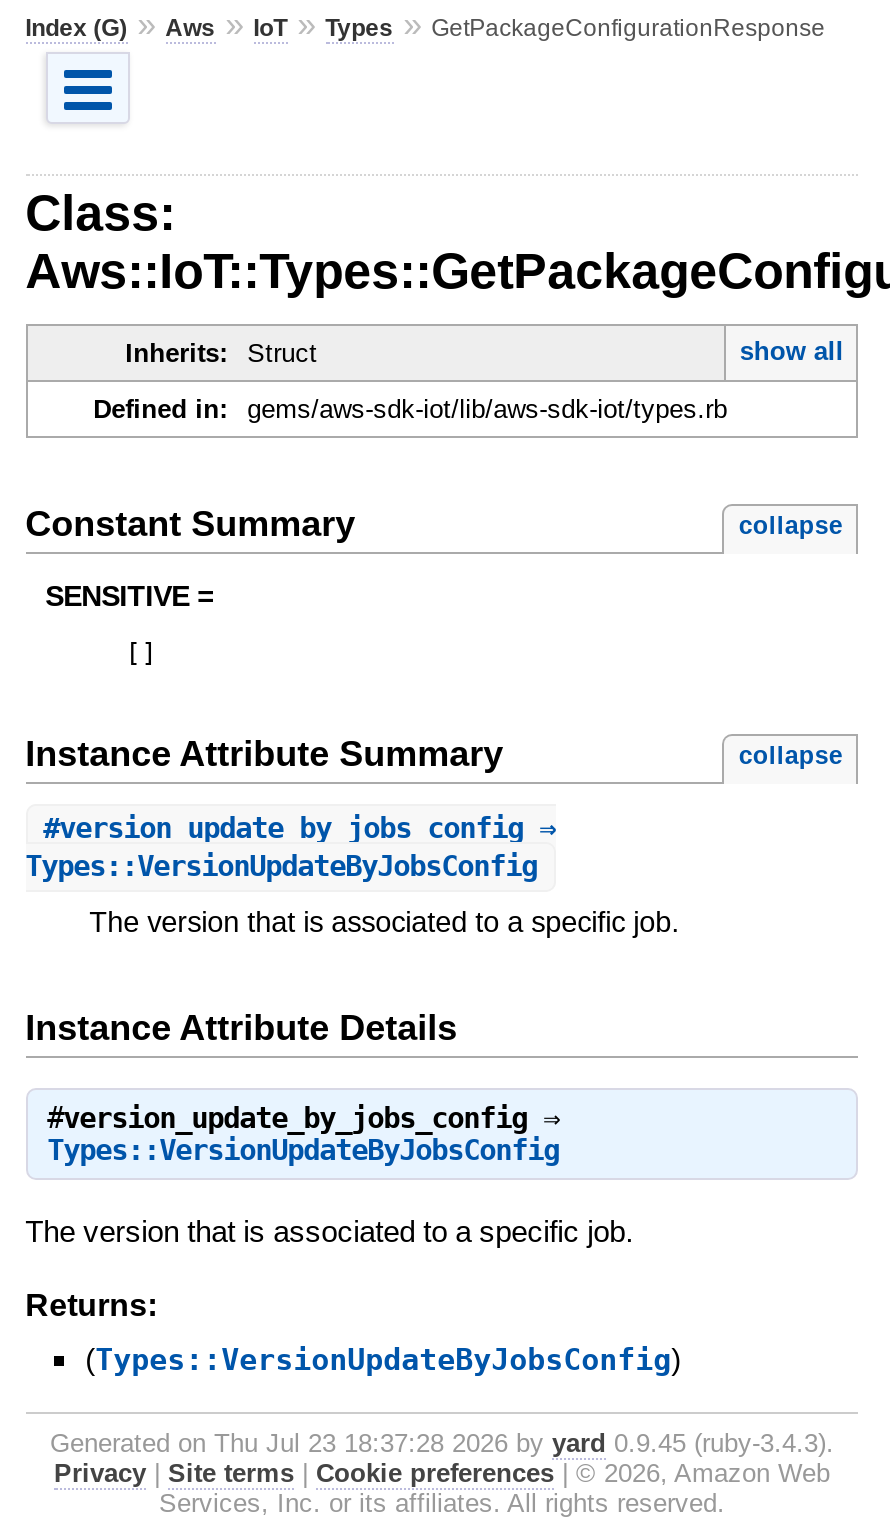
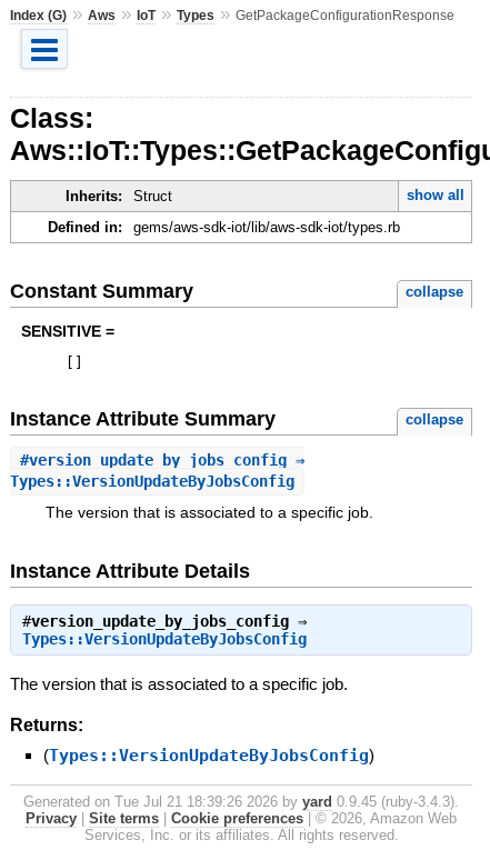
[50,1429,834,1459] Generated on Thu Jul 23 18:37:28 2026 by yard 0.9.45 (ruby-3.4.3). -> [23,794,459,810] Generated on Tue Jul 21 18:39:26 2026 by yard 0.9.45 (ruby-3.4.3).

